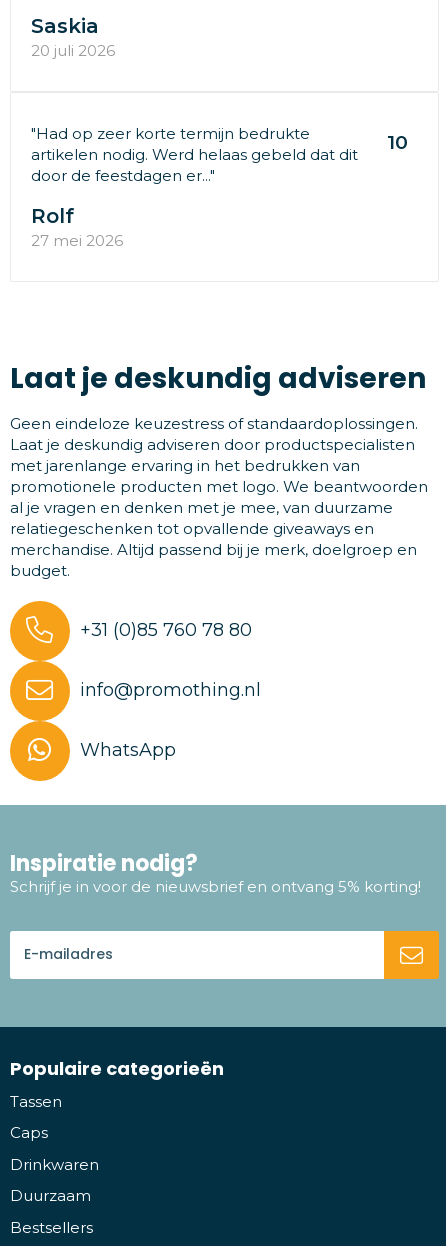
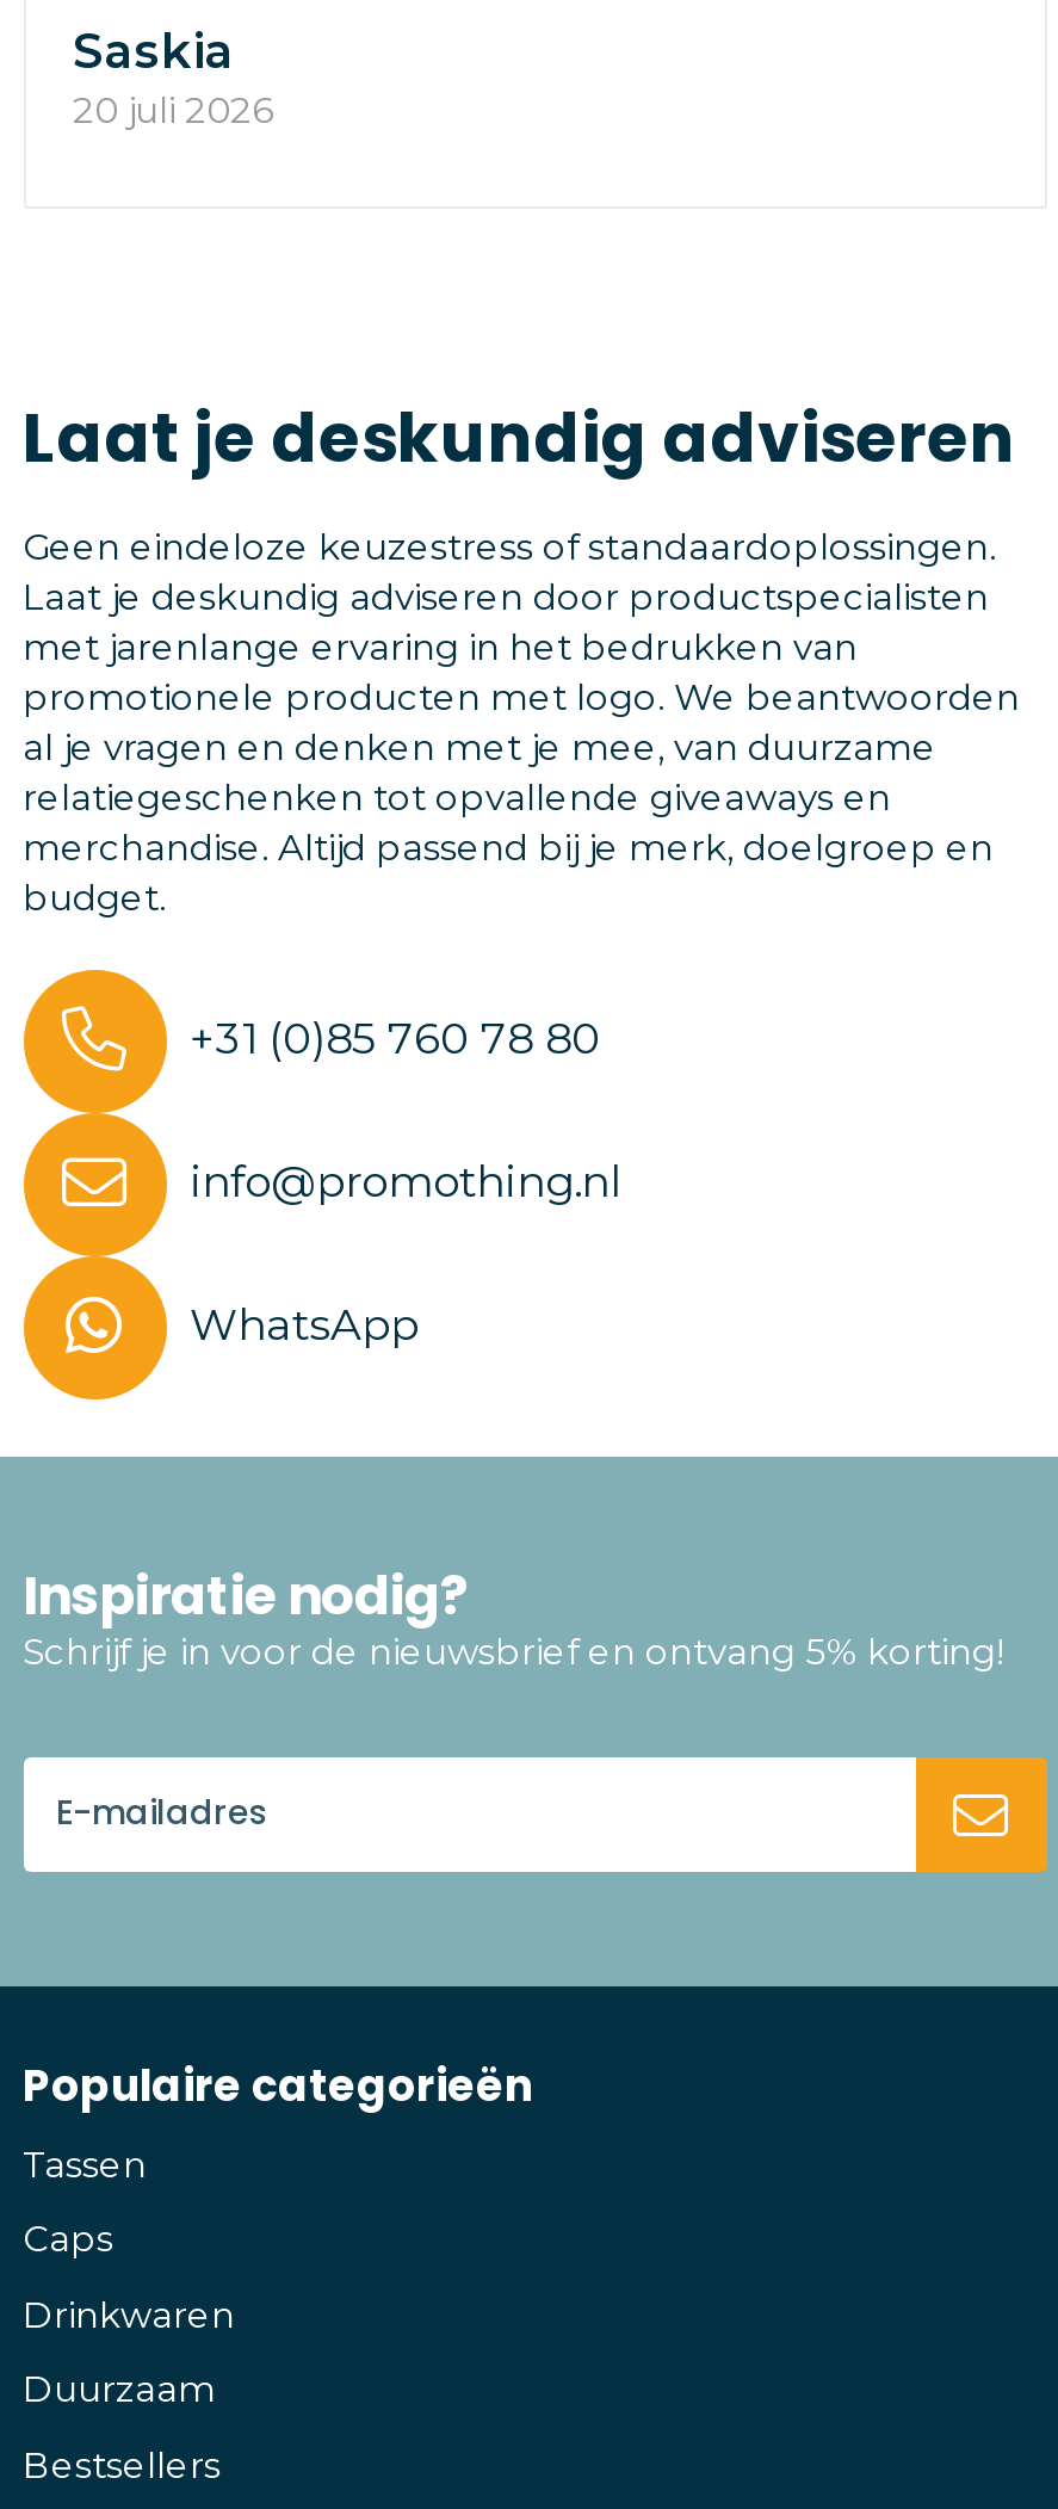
[30,124,357,185] "Had op zeer korte termijn bedrukte | artikelen nodig. Werd helaas gebeld dat dit | door de feestdagen er..." -> none
[30,131,407,250] 10 | Rolf | 27 mei 2026 -> none

